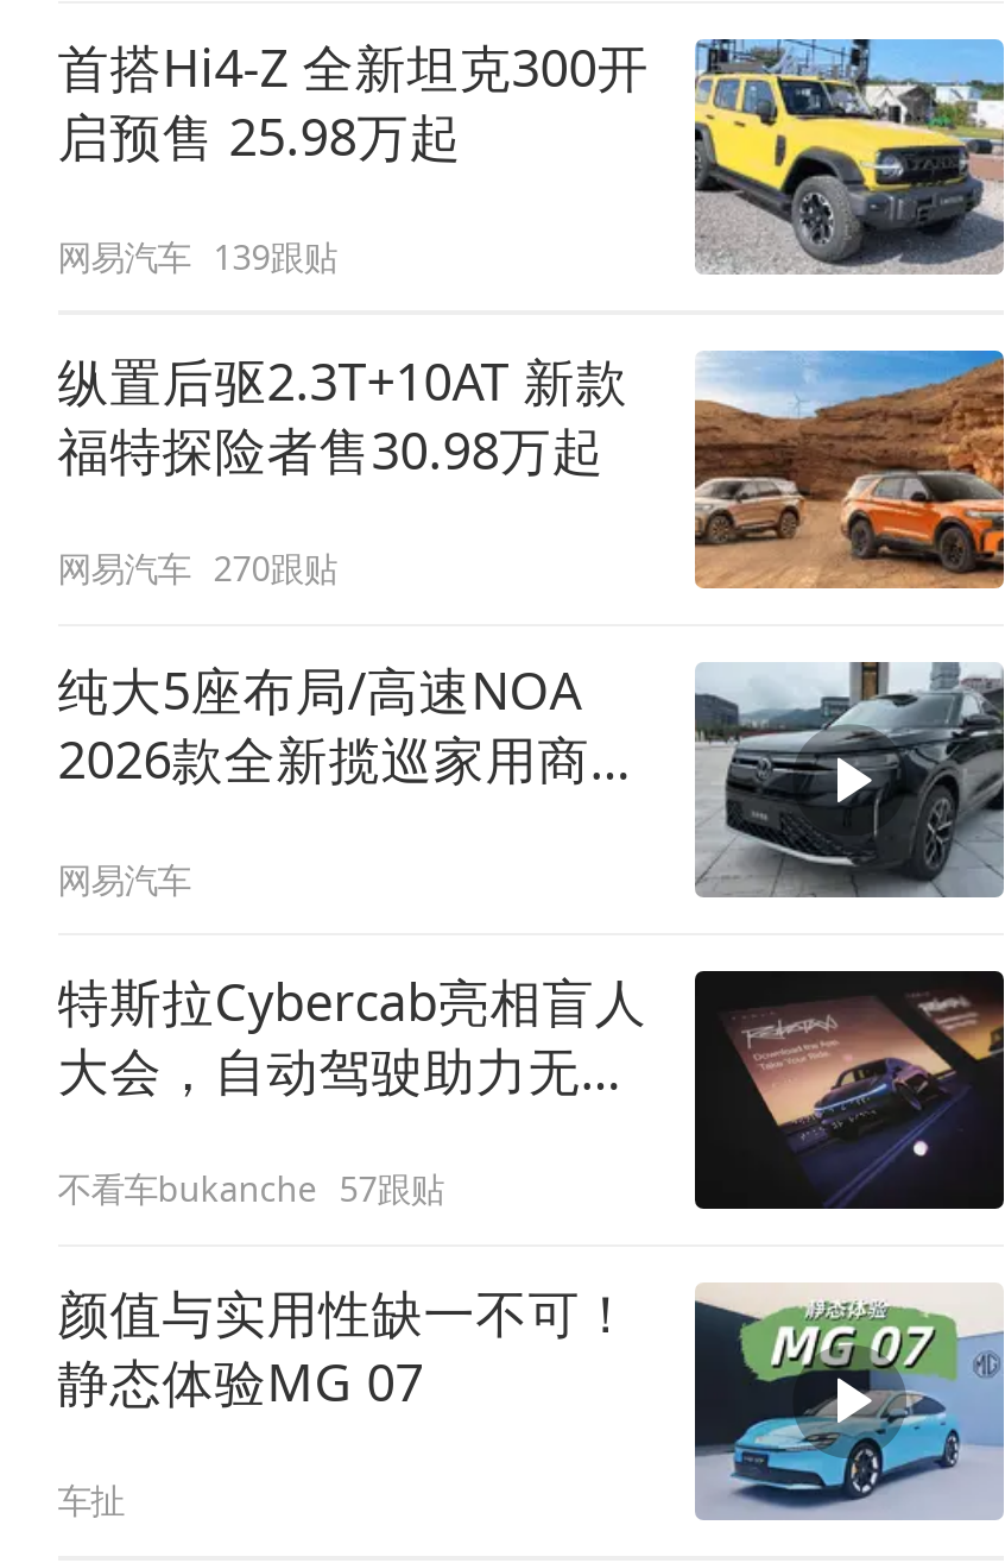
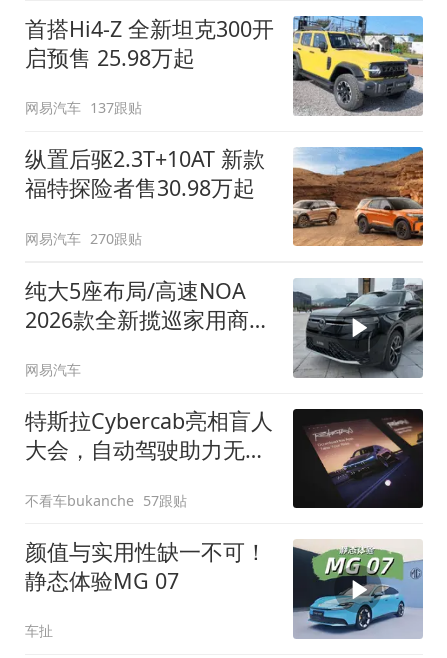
[57,233,337,278] 网易汽车 139跟贴 -> [25,98,142,117] 网易汽车 137跟贴

